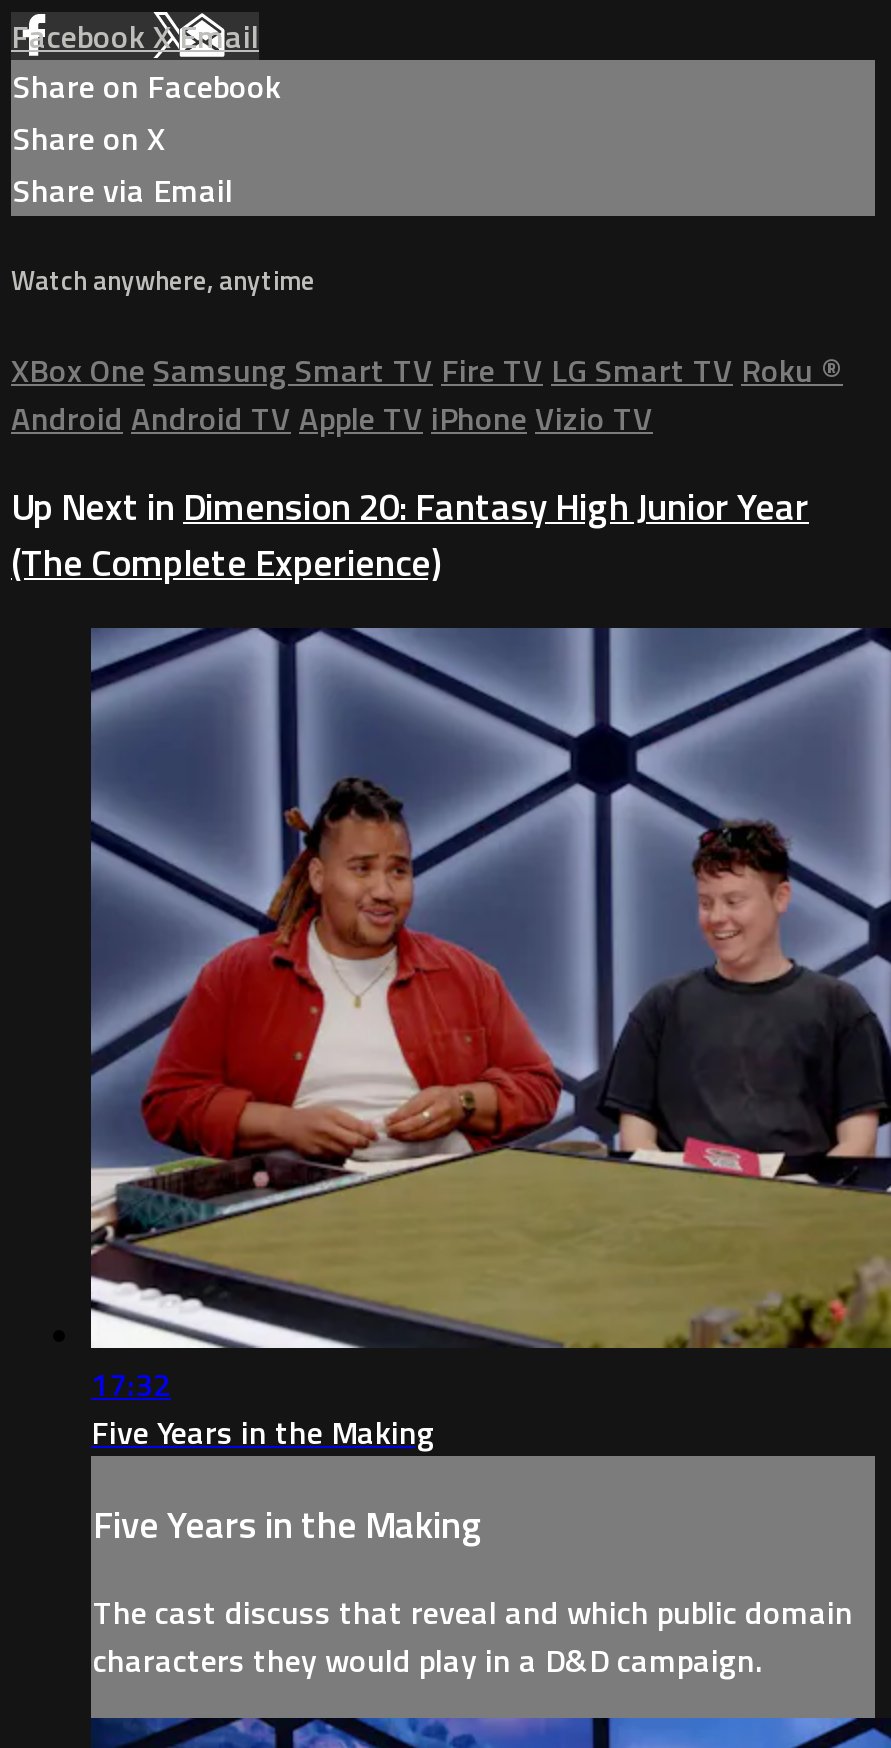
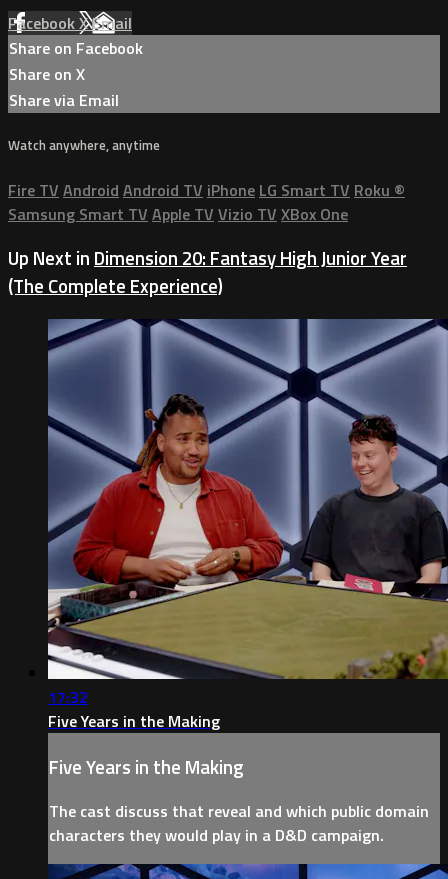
[11,345,843,441] XBox One Samsung Smart TV Fire TV LG Smart TV Roku ® | Android Android TV Apple TV iPhone Vizio TV -> [8,177,405,225] Fire TV Android Android TV iPhone LG Smart TV Roku ® | Samsung Smart TV Apple TV Vizio TV XBox One

